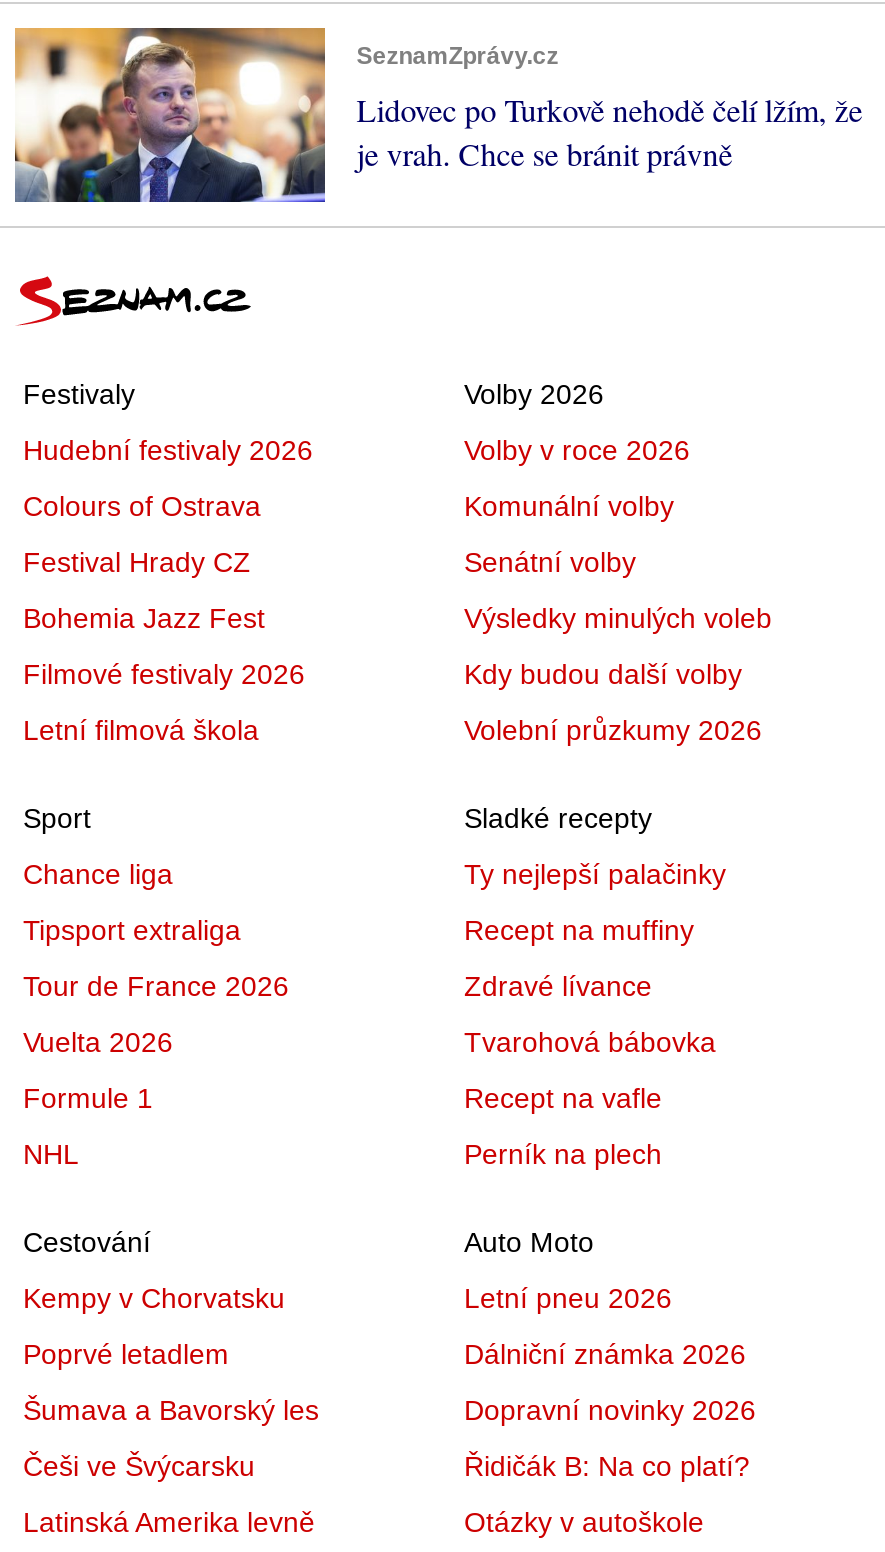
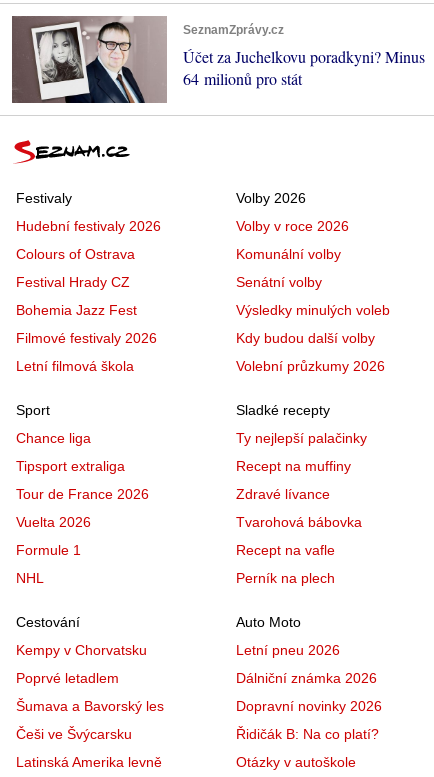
[13,26,862,204] [image] | Lidovec po Turkově nehodě čelí lžím, že | je vrah. Chce se bránit právně -> [11,15,425,104] [image] | Účet za Juchelkovu poradkyni? Minus | 64 milionů pro stát

